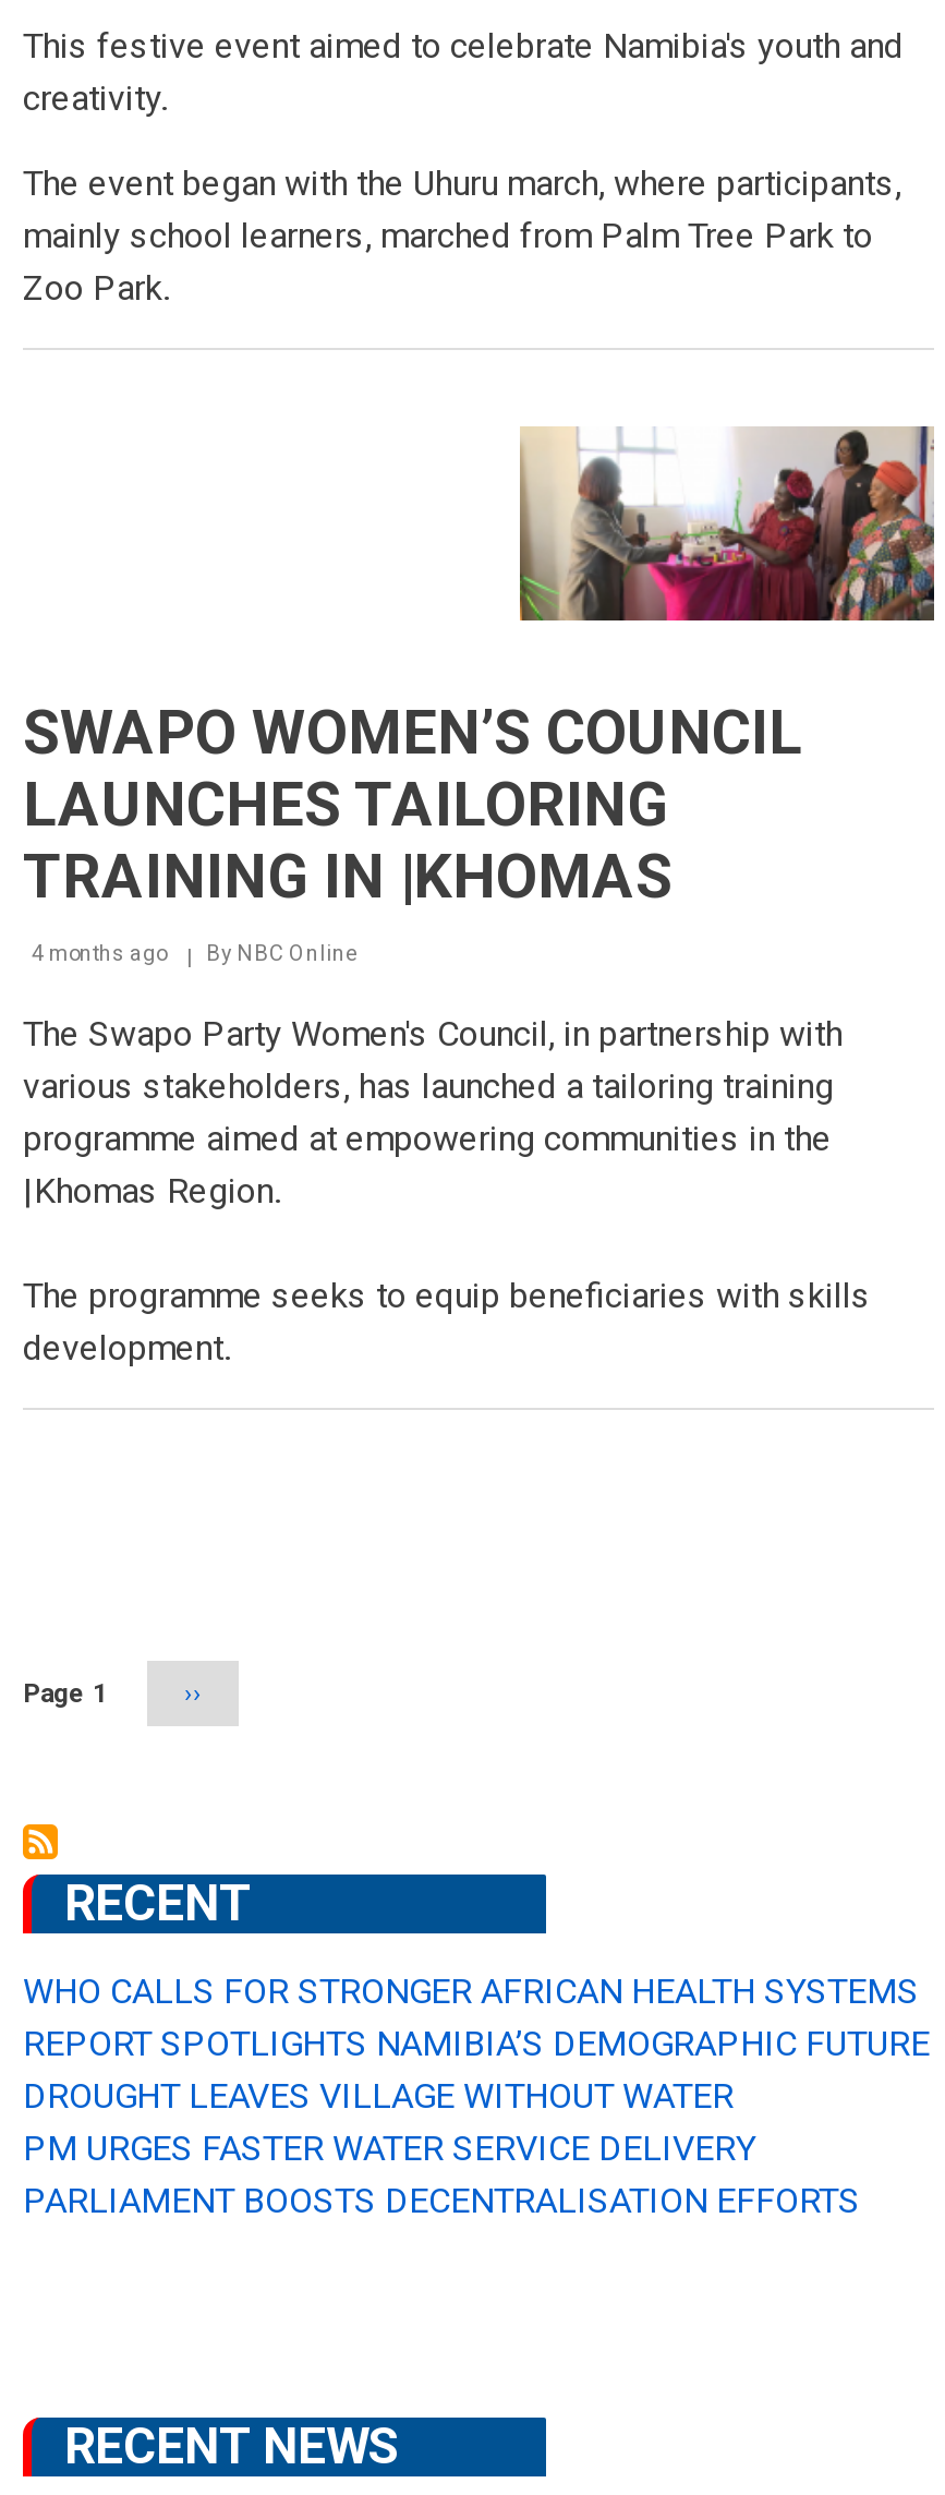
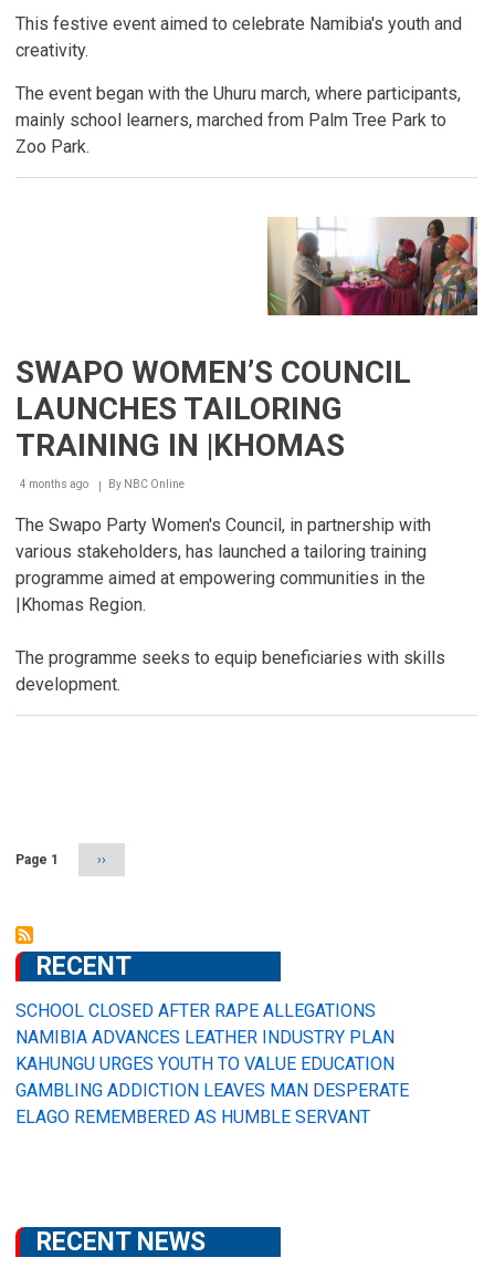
[23,1969,930,2220] WHO CALLS FOR STRONGER AFRICAN HEALTH SYSTEMS | REPORT SPOTLIGHTS NAMIBIA’S DEMOGRAPHIC FUTURE | DROUGHT LEAVES VILLAGE WITHOUT WATER | PM URGES FASTER WATER SERVICE DELIVERY | PARLIAMENT BOOSTS DECENTRALISATION EFFORTS -> [15,1000,409,1127] SCHOOL CLOSED AFTER RAPE ALLEGATIONS | NAMIBIA ADVANCES LEATHER INDUSTRY PLAN | KAHUNGU URGES YOUTH TO VALUE EDUCATION | GAMBLING ADDICTION LEAVES MAN DESPERATE | ELAGO REMEMBERED AS HUMBLE SERVANT

